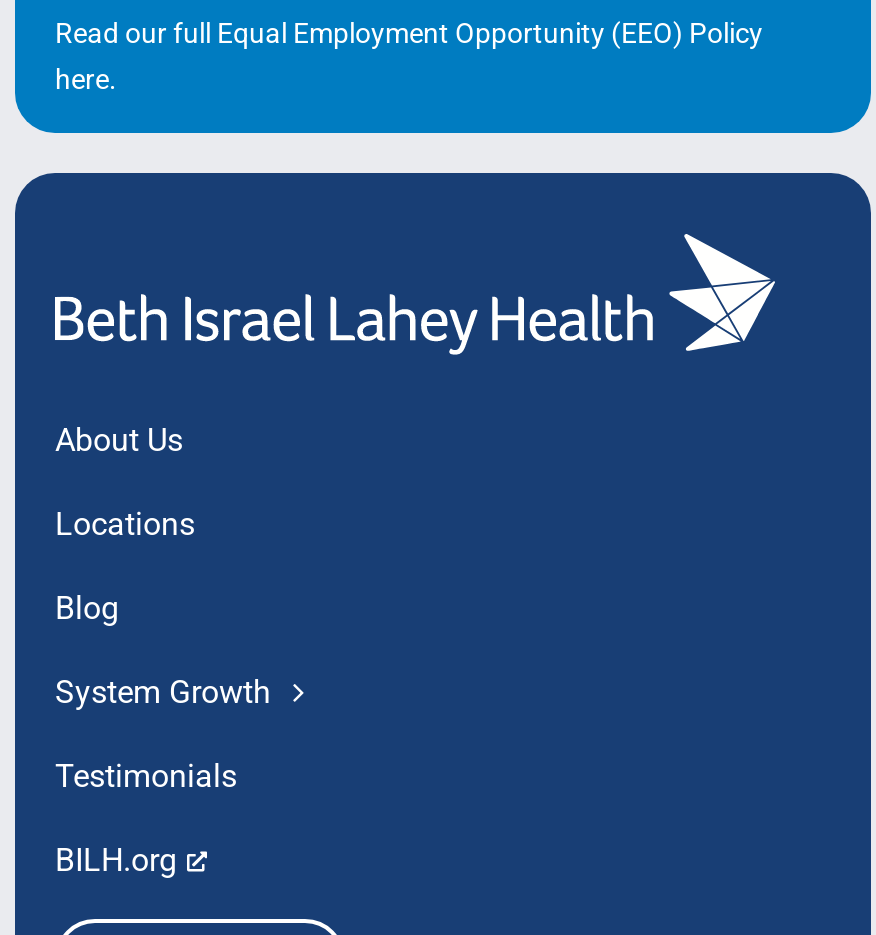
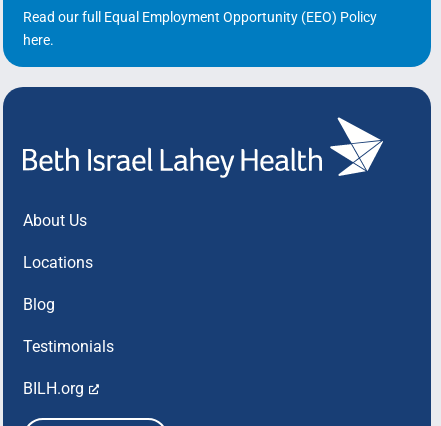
[55,674,271,712] System Growth -> none

